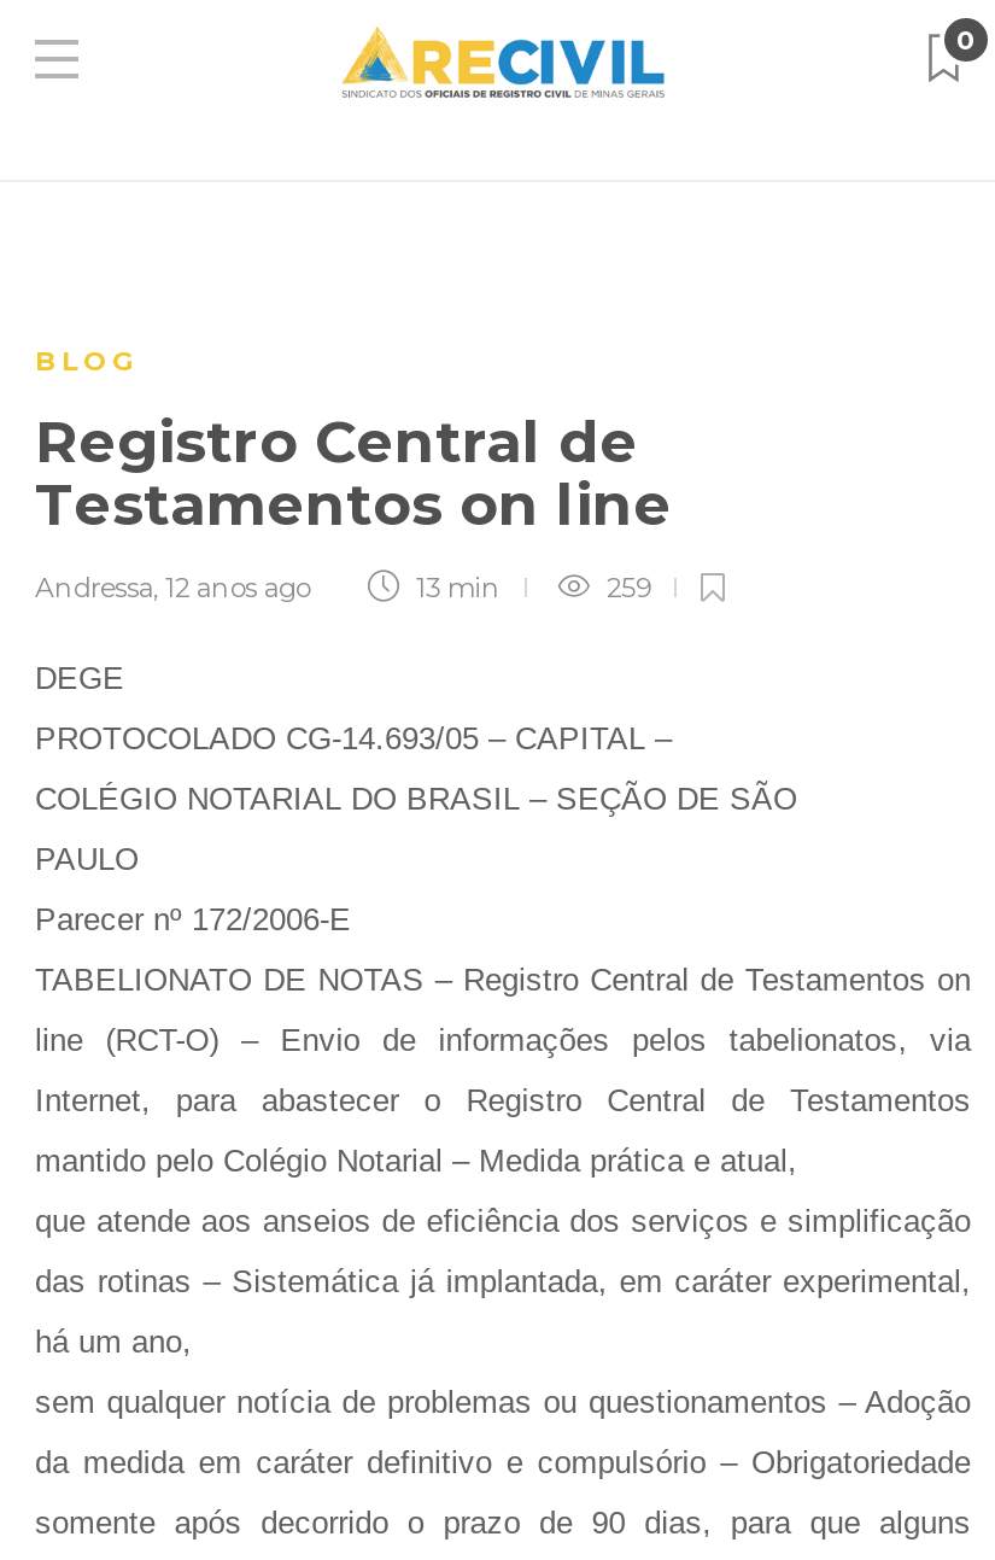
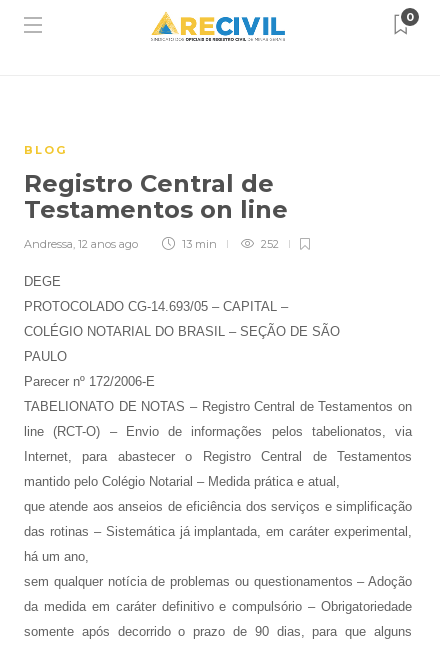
[599,571,650,604] 259 -> [258,237,279,251] 252

